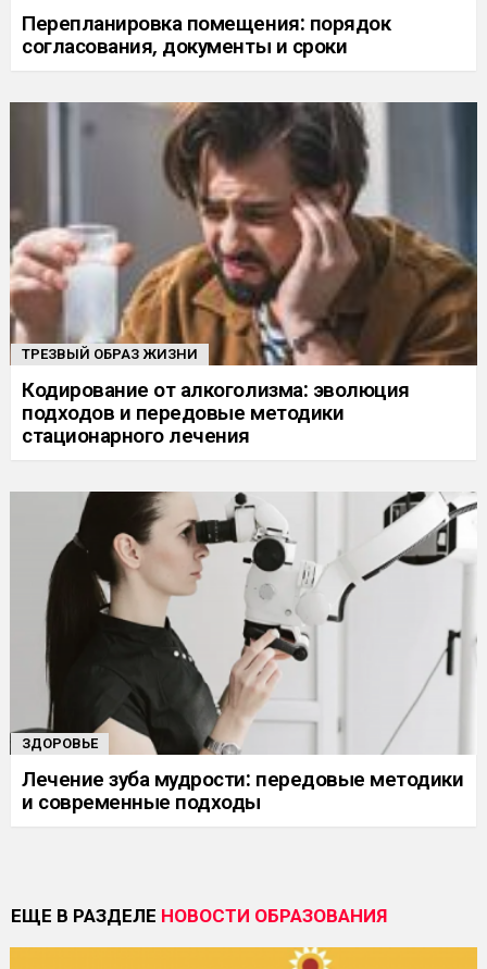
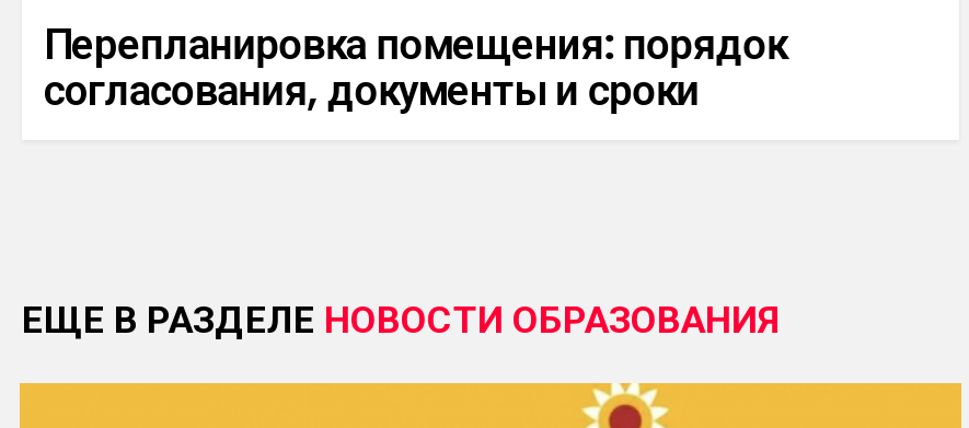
[9,101,478,450] [image] | ТРЕЗВЫЙ ОБРАЗ ЖИЗНИ | Кодирование от алкоголизма: эволюция | подходов и передовые методики | стационарного лечения -> none
[10,490,478,817] [image] | ЗДОРОВЬЕ | Лечение зуба мудрости: передовые методики | и современные подходы -> none

